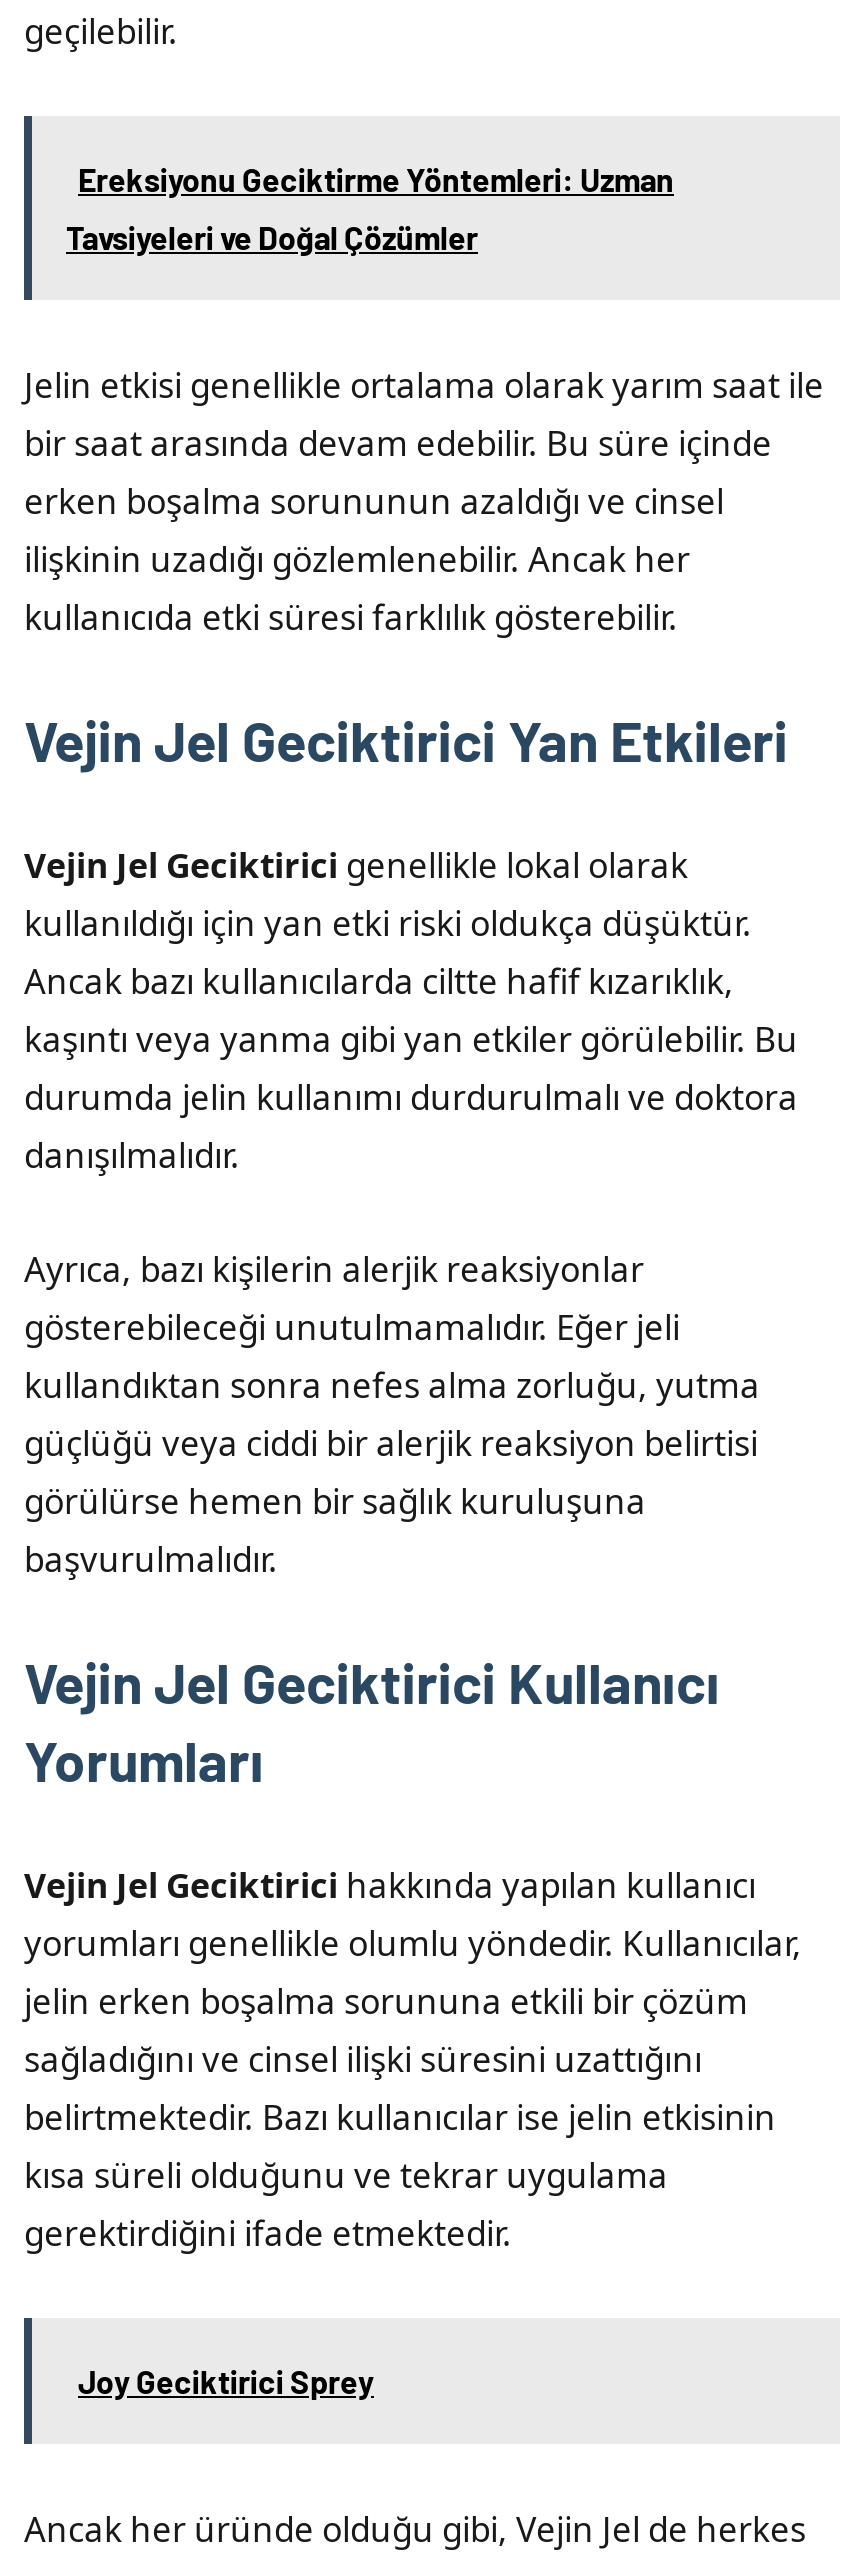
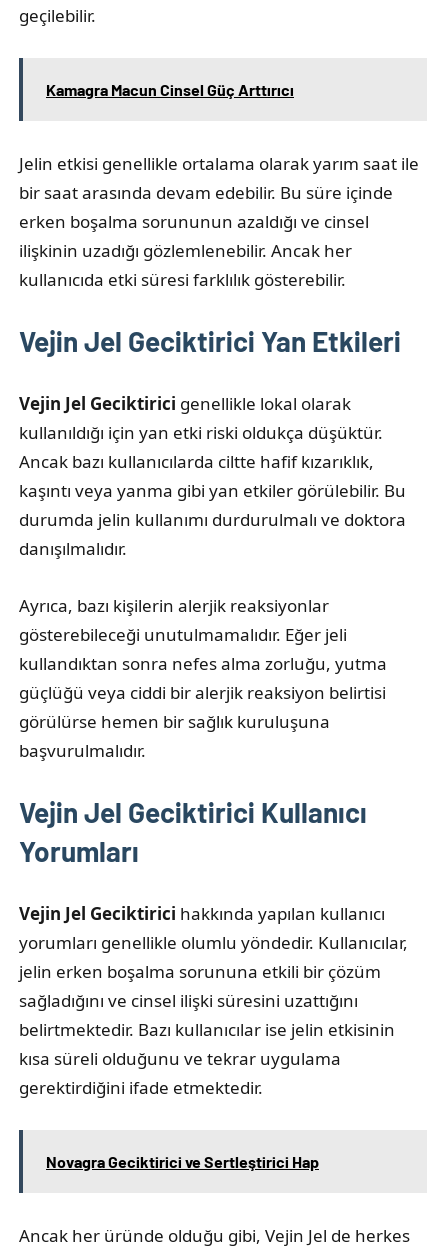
[66,160,674,256] Ereksiyonu Geciktirme Yöntemleri: Uzman | Tavsiyeleri ve Doğal Çözümler -> [46,80,294,99] Kamagra Macun Cinsel Güç Arttırıcı
[78,2362,374,2400] Joy Geciktirici Sprey -> [46,1152,319,1171] Novagra Geciktirici ve Sertleştirici Hap

